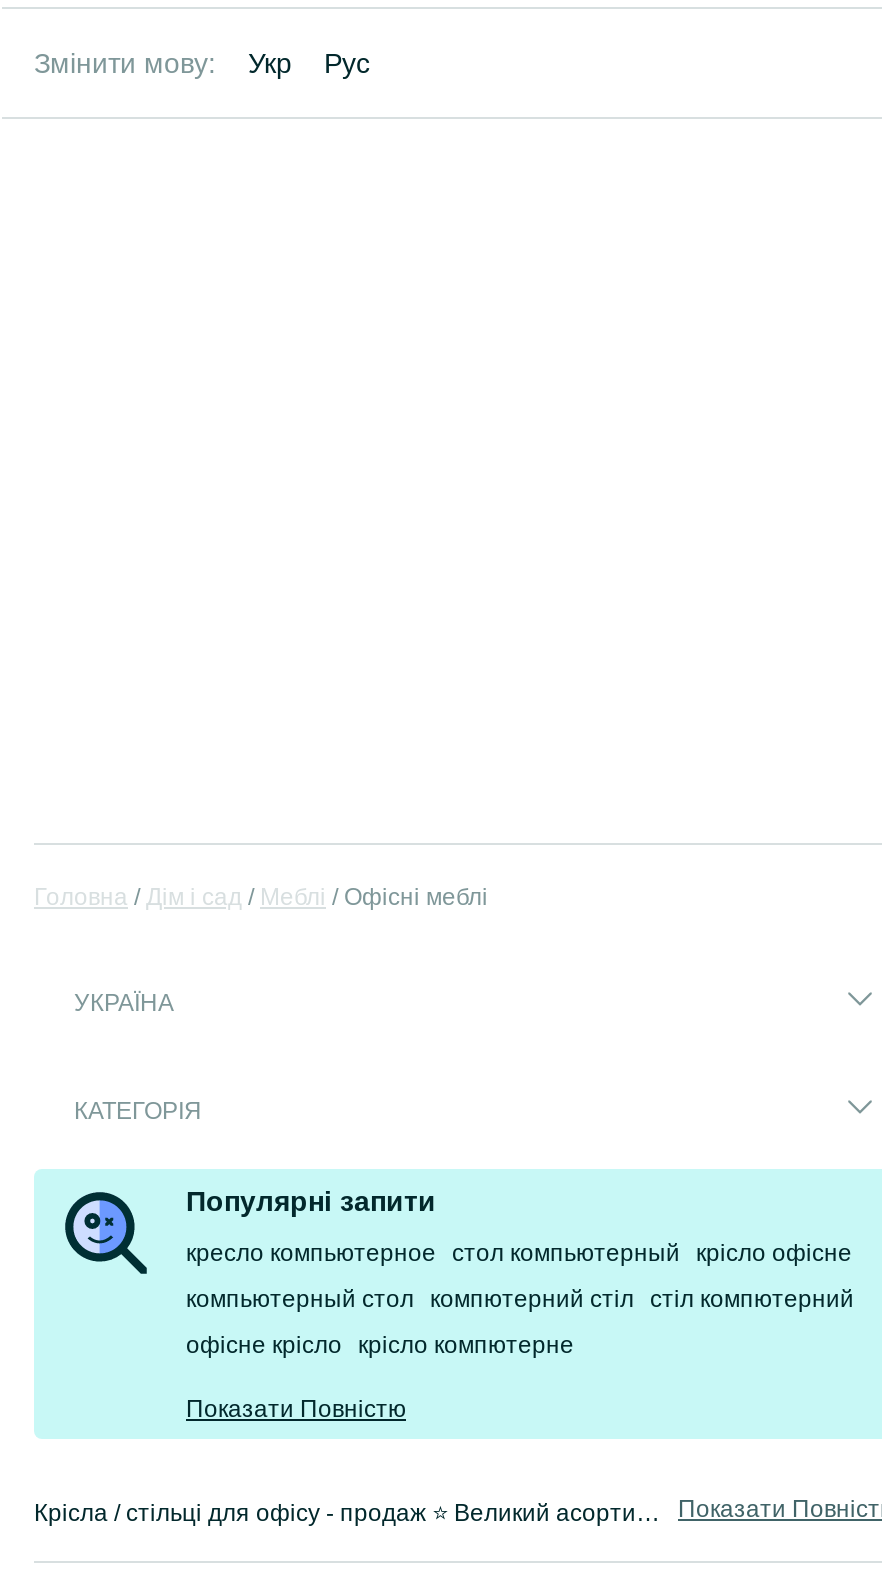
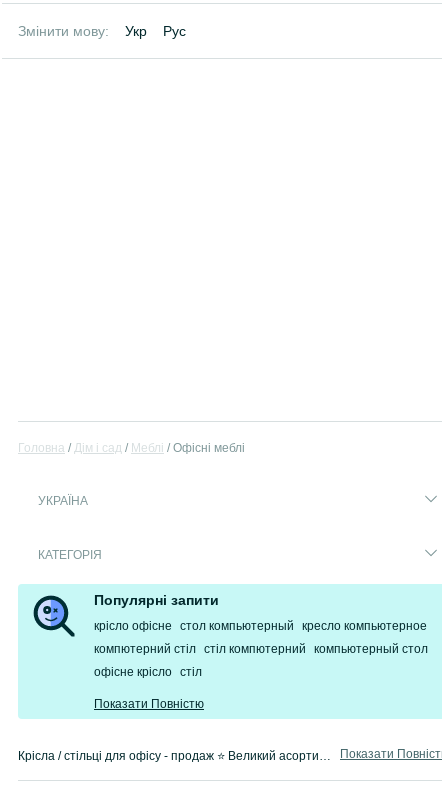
[186,1240,852,1268] кресло компьютерное стол компьютерный крісло офісне -> [94,619,427,633] крісло офісне стол компьютерный кресло компьютерное
[186,1286,854,1314] компьютерный стол компютерний стіл стіл компютерний -> [94,642,428,656] компютерний стіл стіл компютерний компьютерный стол
[186,1332,574,1360] офісне крісло крісло компютерне -> [94,665,202,679] офісне крісло стіл

